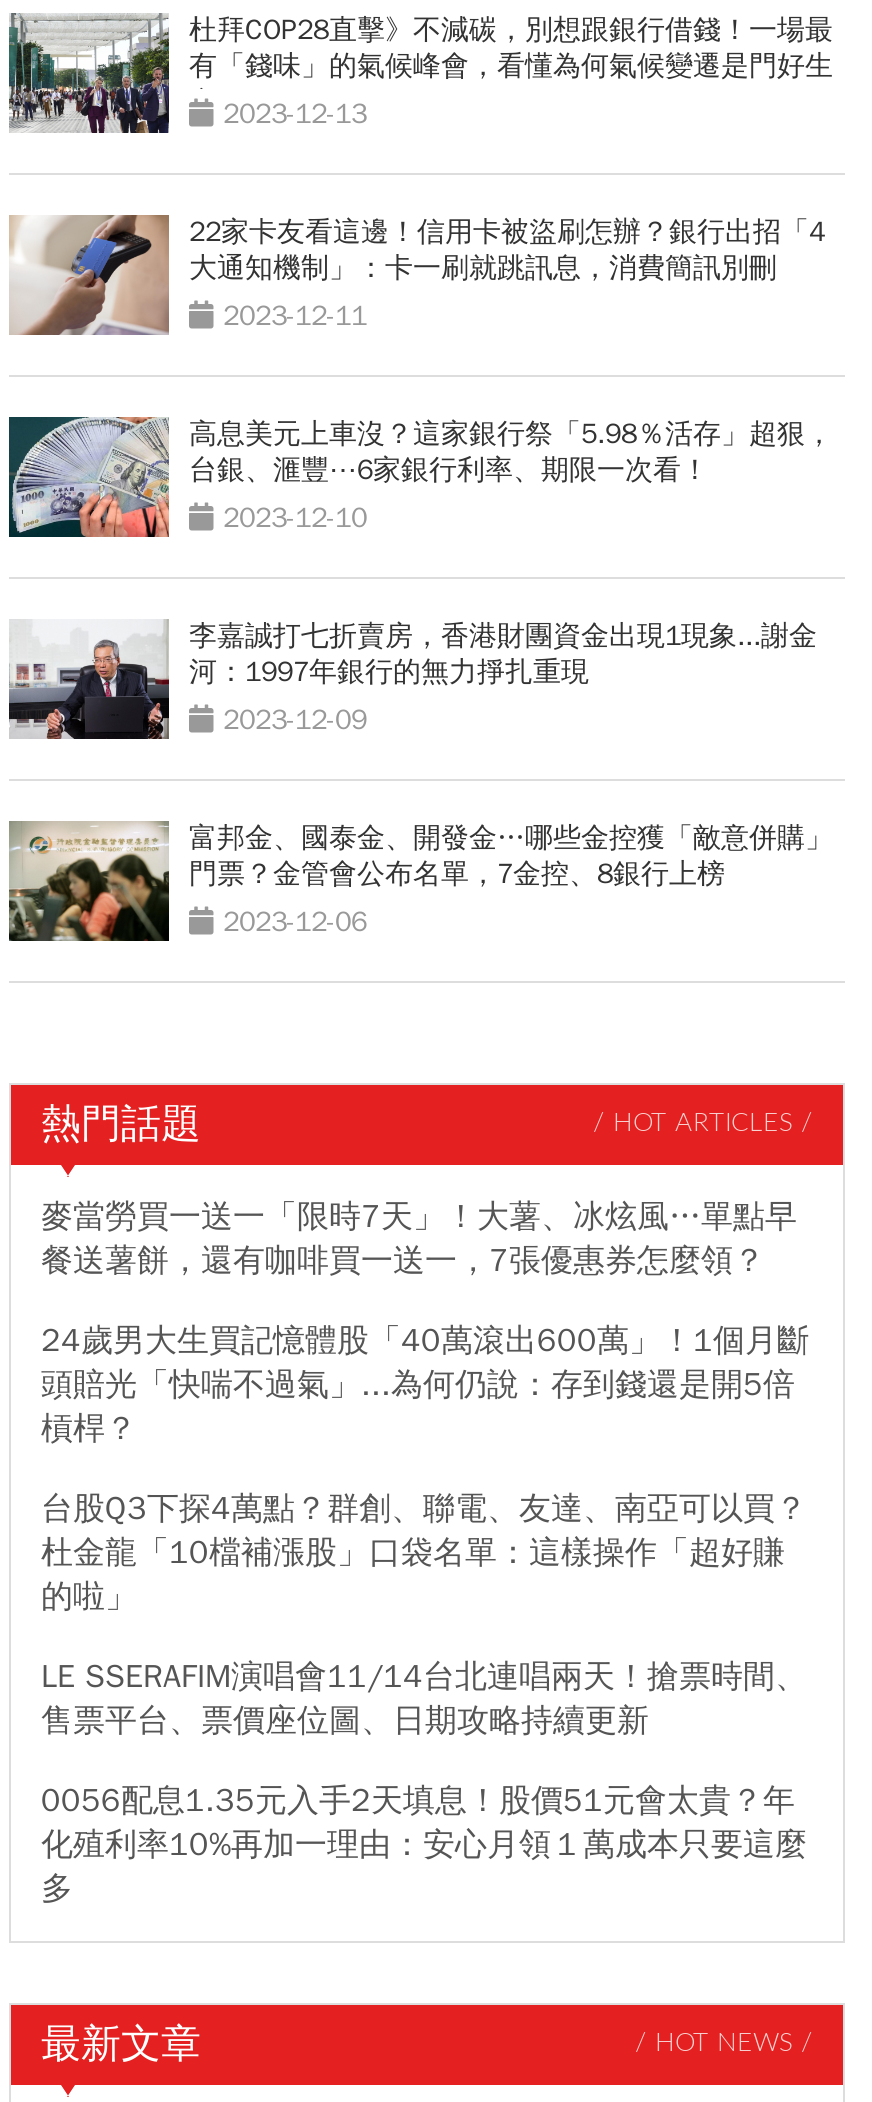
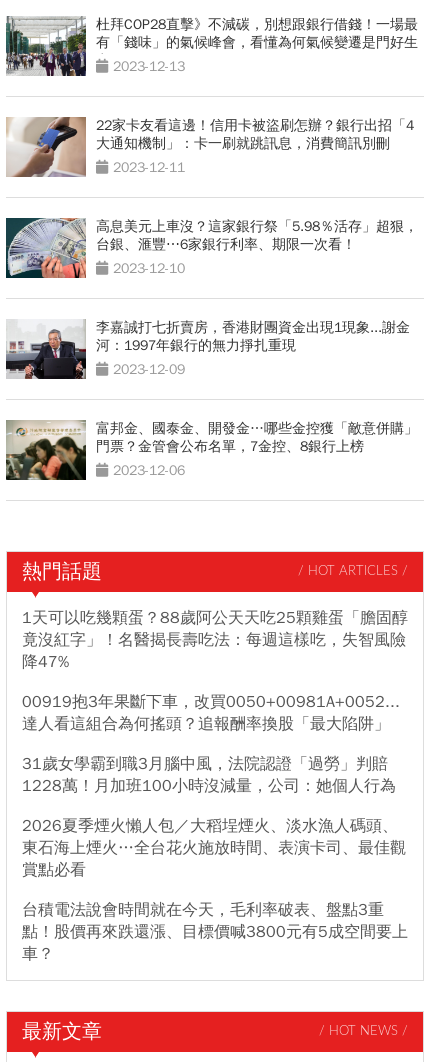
[41,1197,797,1281] 麥當勞買一送一「限時7天」！大薯、冰炫風…單點早 | 餐送薯餅，還有咖啡買一送一，7張優惠券怎麼領？ -> [22,608,408,672] 1天可以吃幾顆蛋？88歲阿公天天吃25顆雞蛋「膽固醇 | 竟沒紅字」！名醫揭長壽吃法：每週這樣吃，失智風險 | 降47%
[41,1321,809,1449] 24歲男大生買記憶體股「40萬滾出600萬」！1個月斷 | 頭賠光「快喘不過氣」...為何仍說：存到錢還是開5倍 | 槓桿？ -> [22,692,400,734] 00919抱3年果斷下車，改買0050+00981A+0052... | 達人看這組合為何搖頭？追報酬率換股「最大陷阱」
[41,1489,807,1617] 台股Q3下探4萬點？群創、聯電、友達、南亞可以買？ | 杜金龍「10檔補漲股」口袋名單：這樣操作「超好賺 | 的啦」 -> [22,754,396,796] 31歲女學霸到職3月腦中風，法院認證「過勞」判賠 | 1228萬！月加班100小時沒減量，公司：她個人行為
[41,1657,807,1741] LE SSERAFIM演唱會11/14台北連唱兩天！搶票時間、 | 售票平台、票價座位圖、日期攻略持續更新 -> [22,816,406,880] 2026夏季煙火懶人包／大稻埕煙火、淡水漁人碼頭、 | 東石海上煙火…全台花火施放時間、表演卡司、最佳觀 | 賞點必看
[41,1781,807,1909] 0056配息1.35元入手2天填息！股價51元會太貴？年 | 化殖利率10%再加一理由：安心月領１萬成本只要這麼 | 多 -> [22,900,408,964] 台積電法說會時間就在今天，毛利率破表、盤點3重 | 點！股價再來跌還漲、目標價喊3800元有5成空間要上 | 車？

